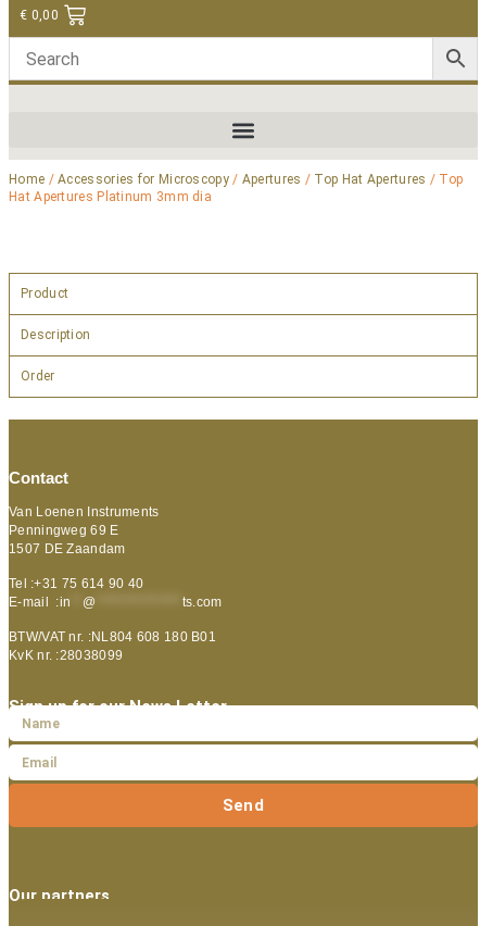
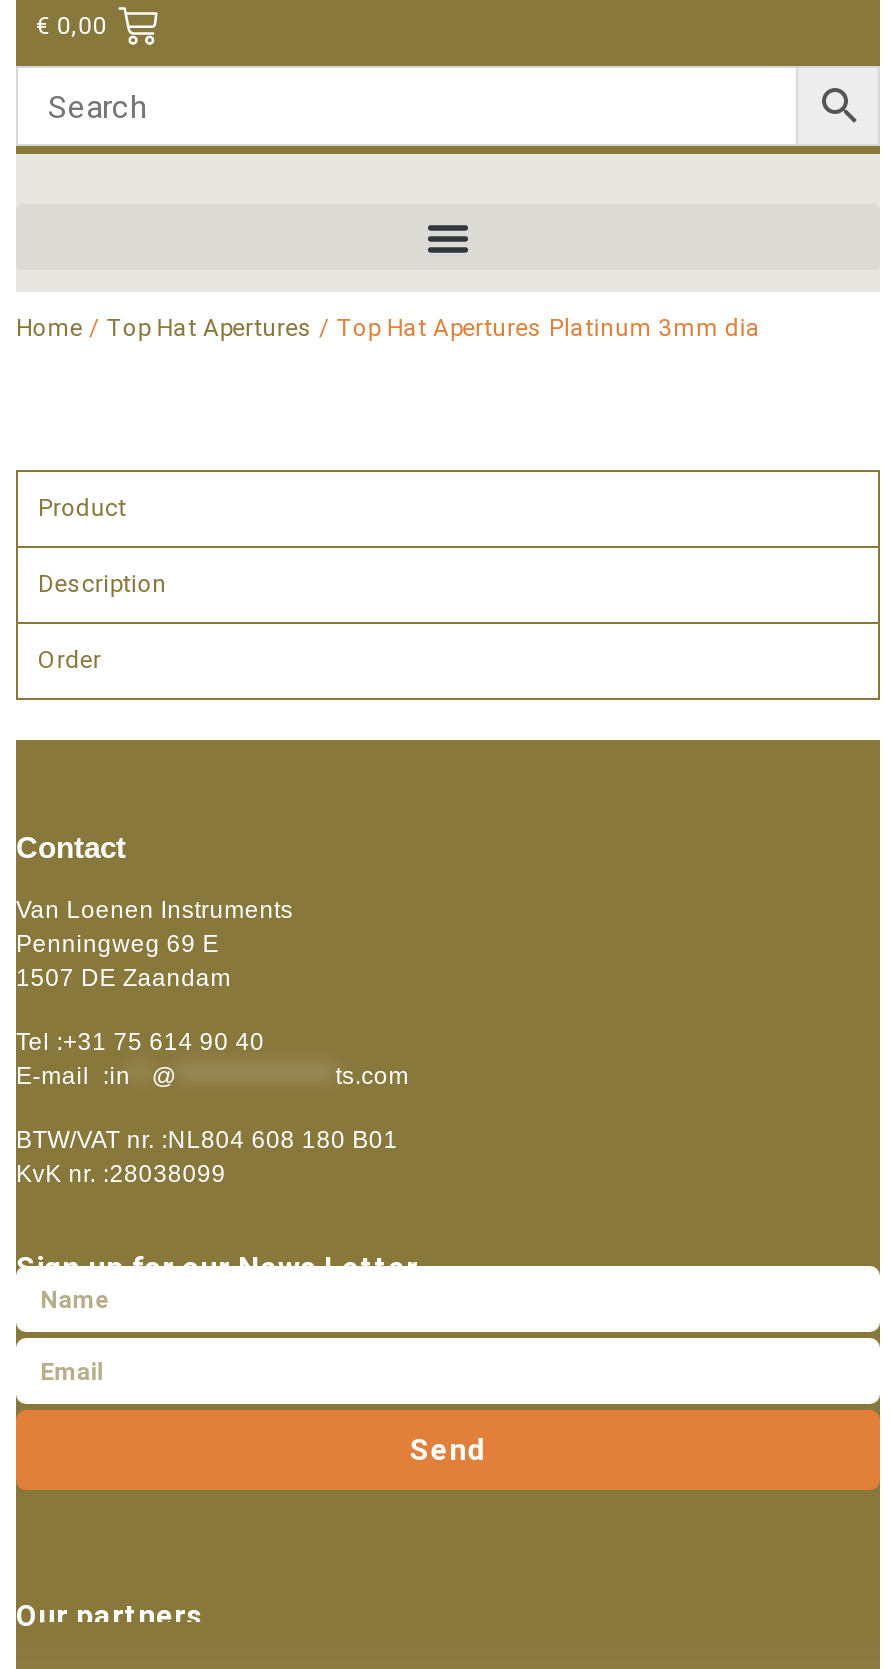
[9,172,463,204] Home / Accessories for Microscopy / Apertures / Top Hat Apertures / Top | Hat Apertures Platinum 3mm dia -> [16,314,761,342] Home / Top Hat Apertures / Top Hat Apertures Platinum 3mm dia

